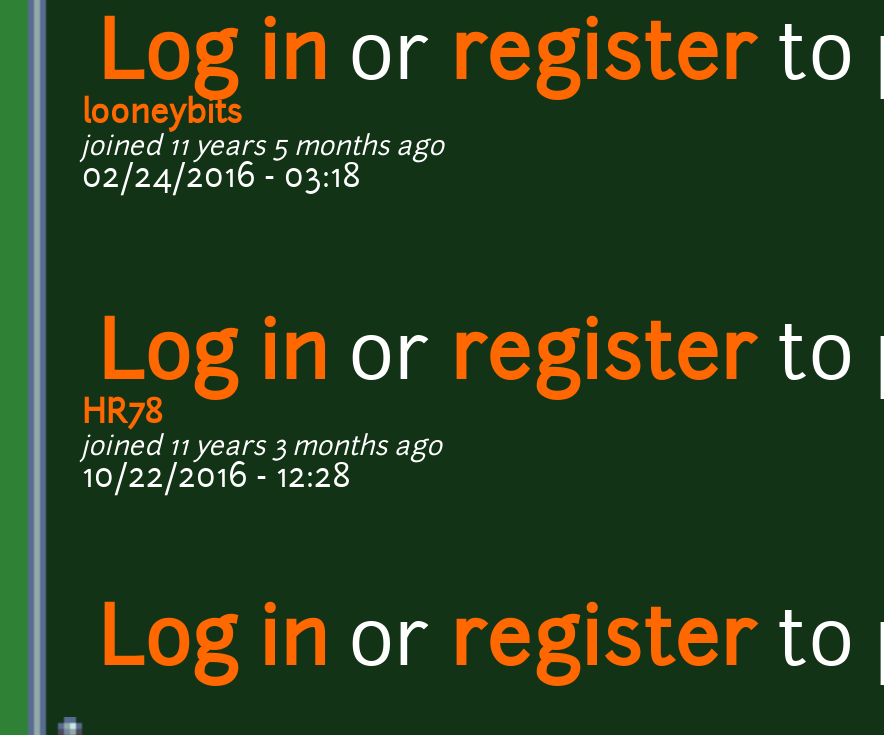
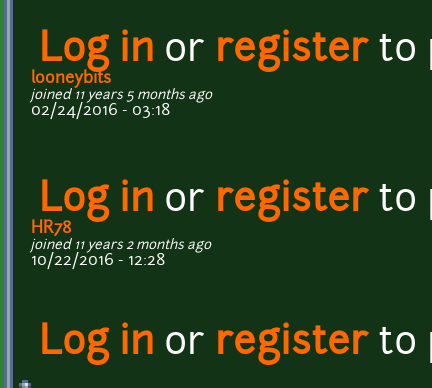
[82,435,442,461] joined 11 years 3 months ago -> [31,239,211,252] joined 11 years 2 months ago

